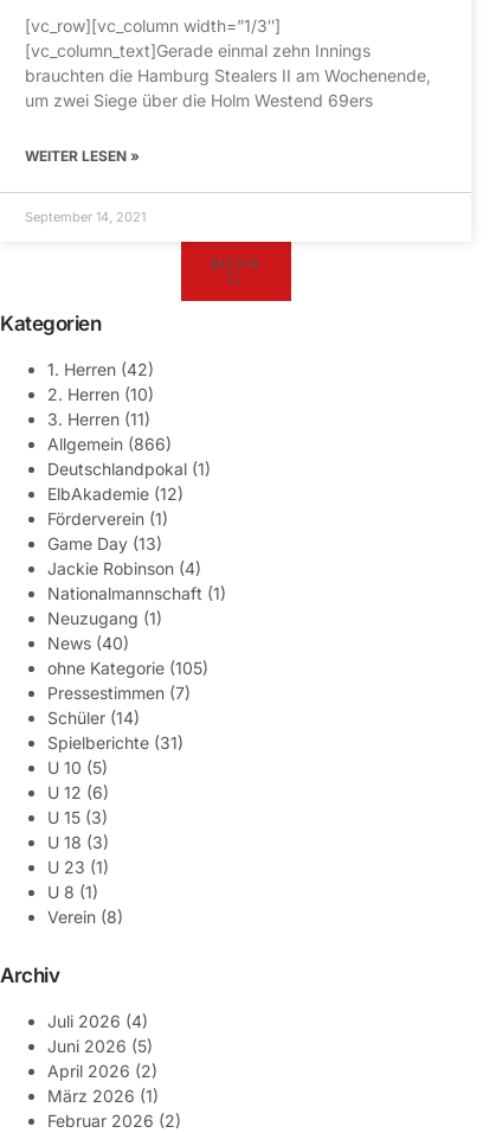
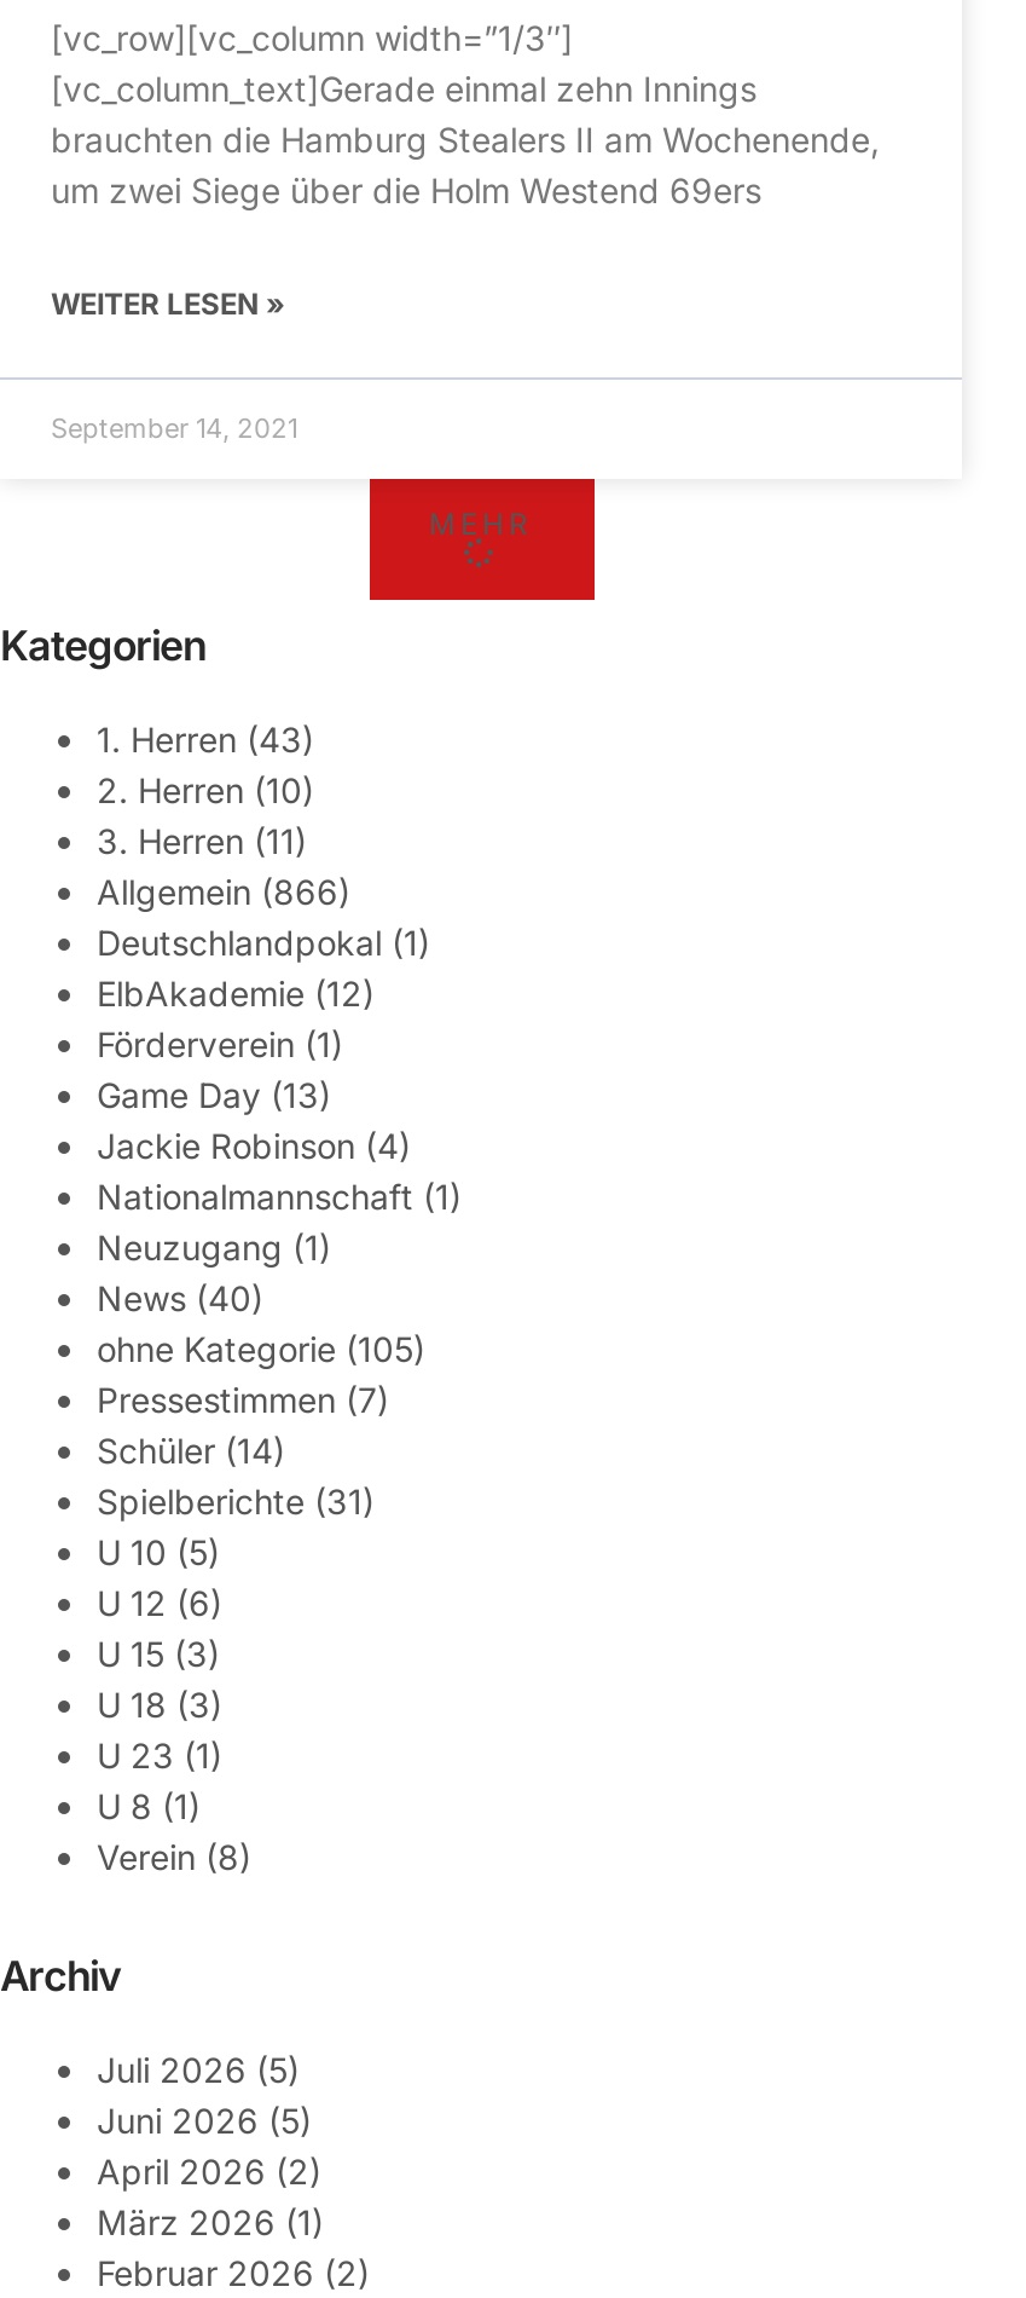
[47,359,154,379] 1. Herren (42) -> [97,717,314,759] 1. Herren (43)
[47,1010,148,1031] Juli 2026 (4) -> [97,2048,300,2089] Juli 2026 (5)

